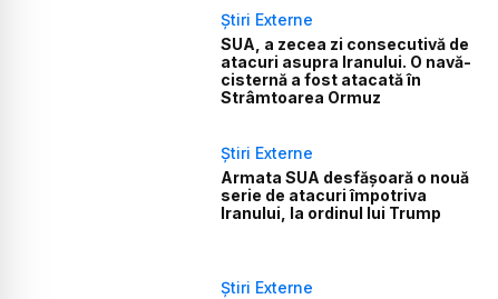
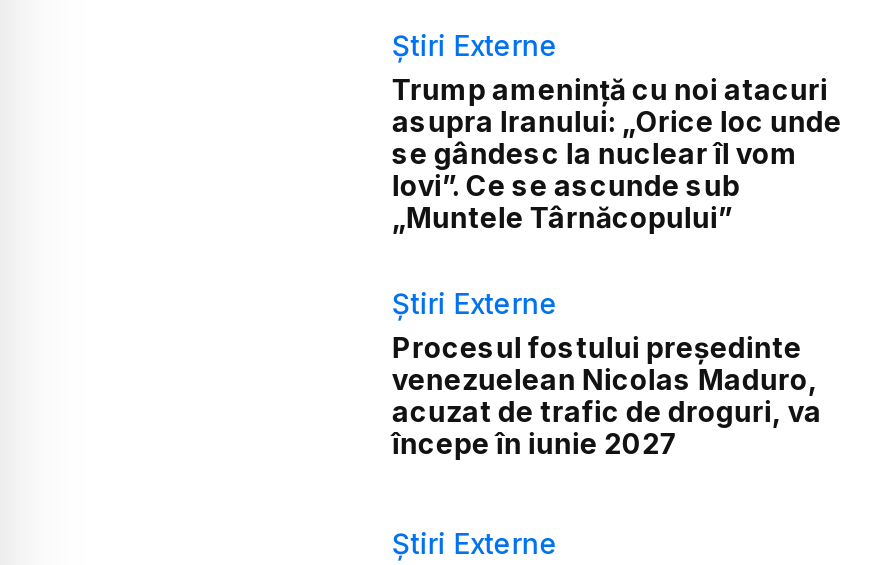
[221,34,472,106] SUA, a zecea zi consecutivă de | atacuri asupra Iranului. O navă- | cisternă a fost atacată în | Strâmtoarea Ormuz -> [392,71,842,233] Trump amenință cu noi atacuri | asupra Iranului: „Orice loc unde | se gândesc la nuclear îl vom | lovi”. Ce se ascunde sub | „Muntele Târnăcopului”
[221,168,469,223] Armata SUA desfășoară o nouă | serie de atacuri împotriva | Iranului, la ordinul lui Trump -> [392,329,822,459] Procesul fostului președinte | venezuelean Nicolas Maduro, | acuzat de trafic de droguri, va | începe în iunie 2027

